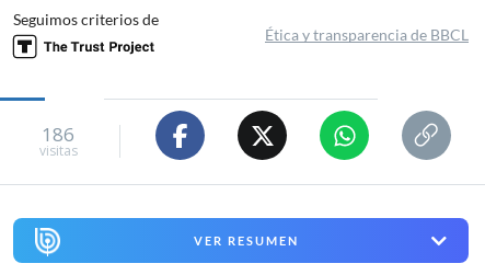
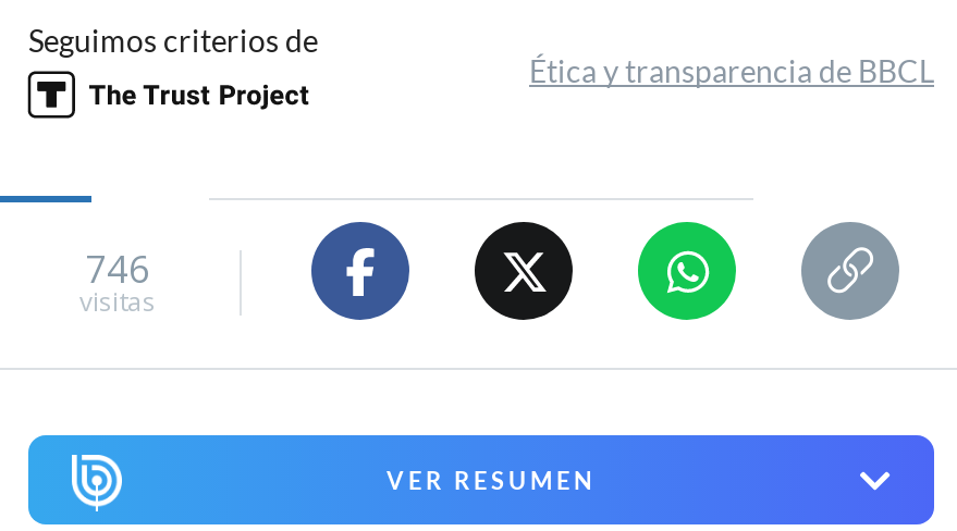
[42,122,74,147] 186 -> [85,244,150,294] 746

